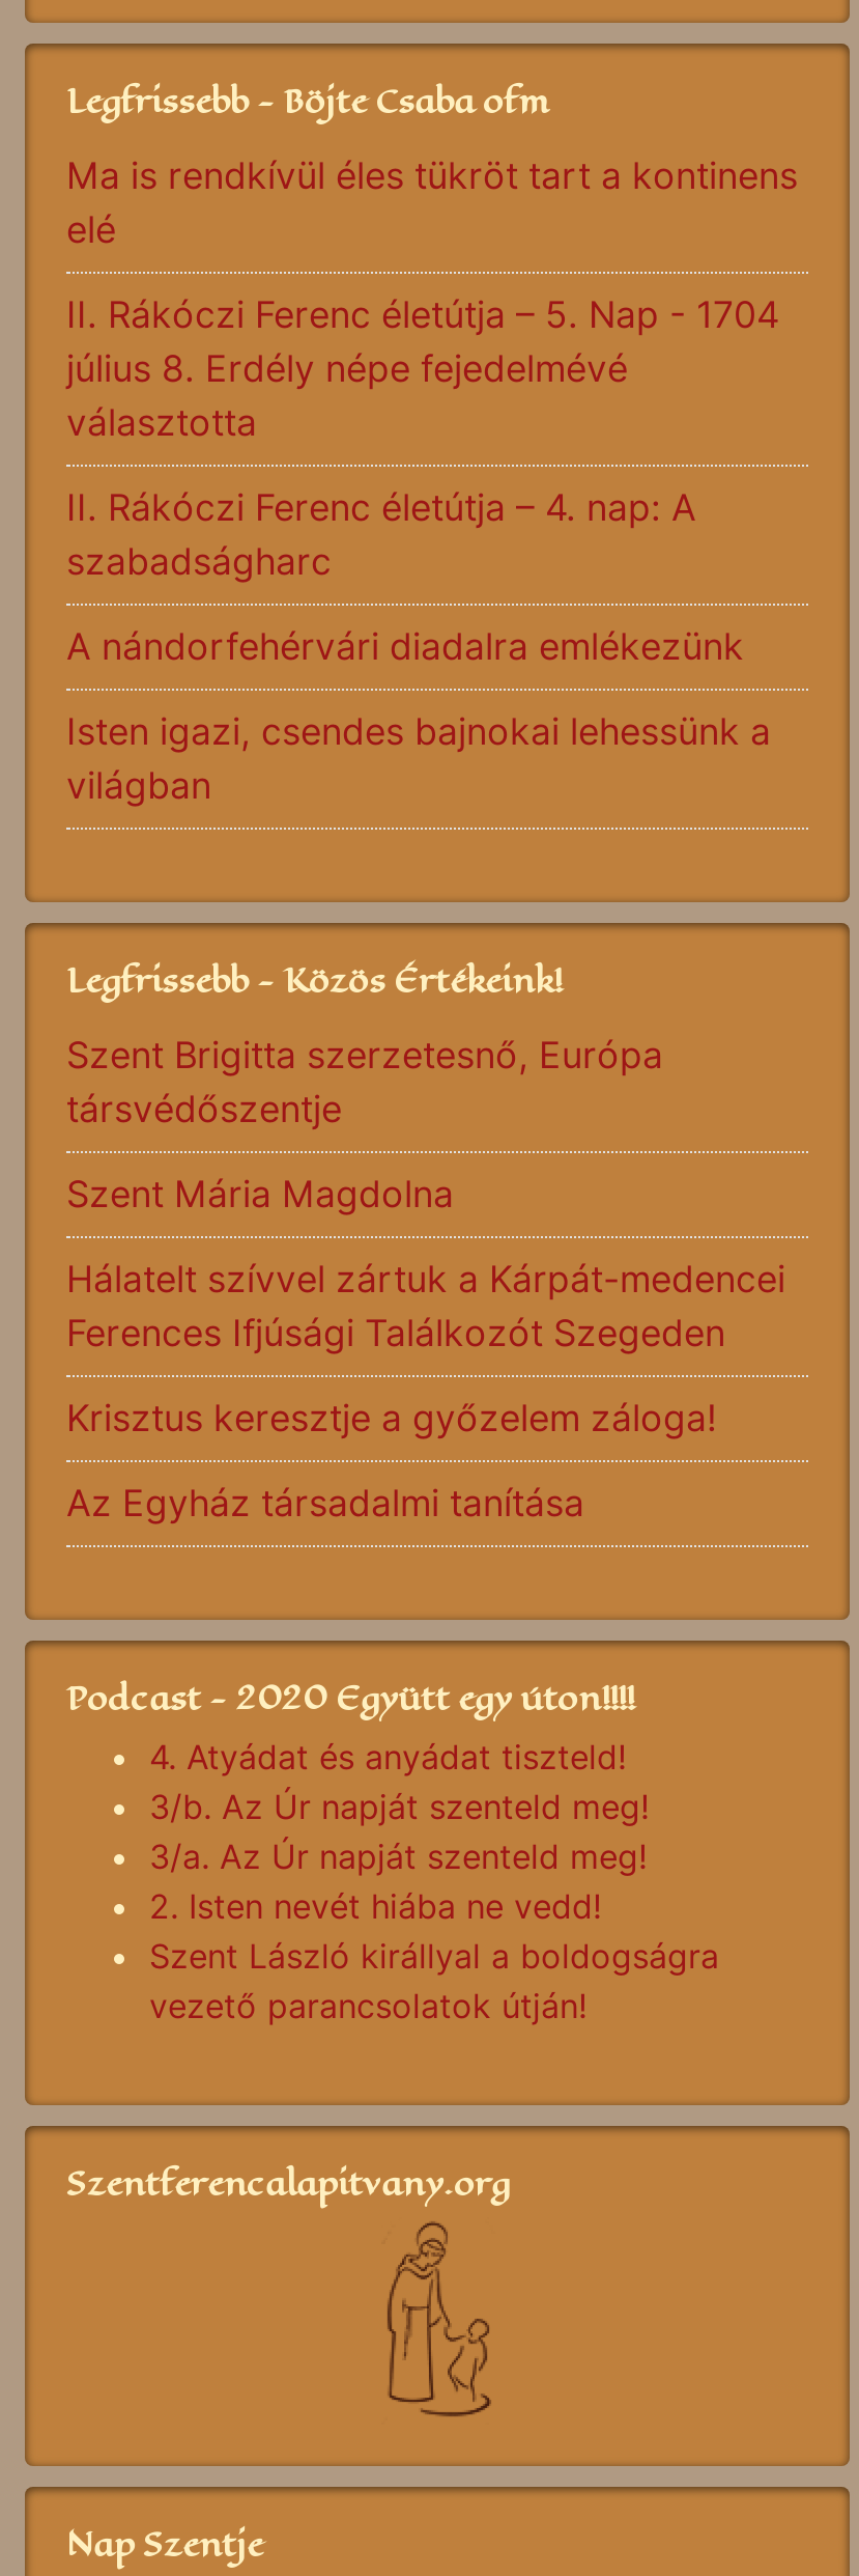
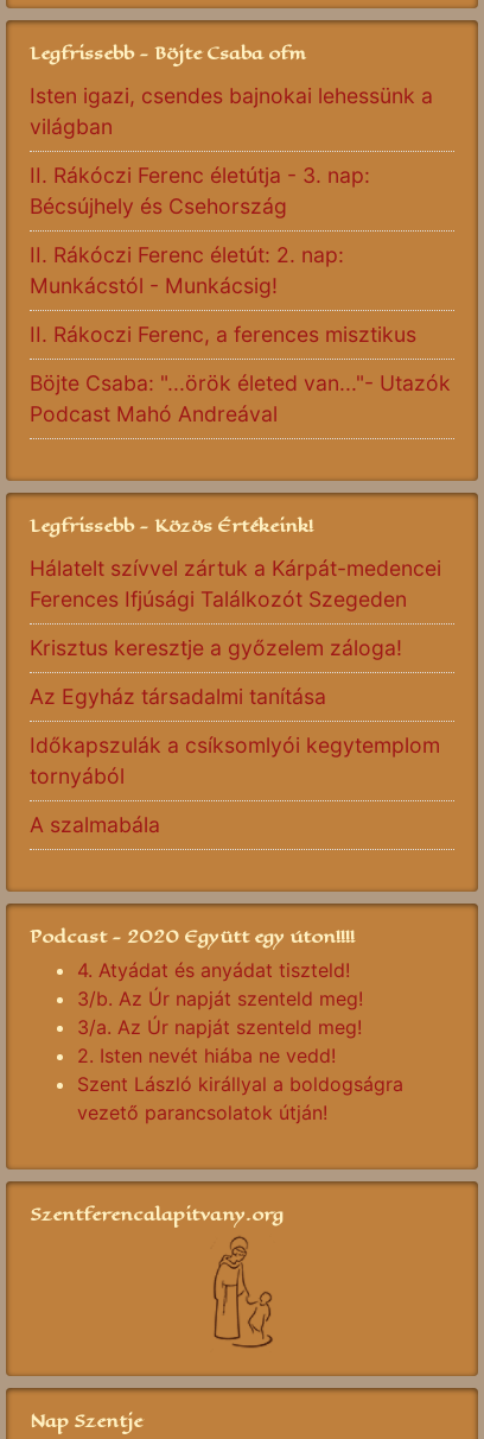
[66,153,798,668] Ma is rendkívül éles tükröt tart a kontinens | elé | II. Rákóczi Ferenc életútja – 5. Nap - 1704 | július 8. Erdély népe fejedelmévé | választotta | II. Rákóczi Ferenc életútja – 4. nap: A | szabadságharc | A nándorfehérvári diadalra emlékezünk -> none
moved [66,709,771,807] -> [30,83,433,139]: Isten igazi, csendes bajnokai lehessünk a | világban
none -> [30,163,451,426] II. Rákóczi Ferenc életútja - 3. nap: | Bécsújhely és Csehország | II. Rákóczi Ferenc életút: 2. nap: | Munkácstól - Munkácsig! | II. Rákoczi Ferenc, a ferences misztikus | Böjte Csaba: "...örök életed van..."- Utazók | Podcast Mahó Andreával
[66,1033,663,1215] Szent Brigitta szerzetesnő, Európa | társvédőszentje | Szent Mária Magdolna -> none
moved [66,1257,785,1524] -> [30,556,441,709]: Hálatelt szívvel zártuk a Kárpát-medencei | Ferences Ifjúsági Találkozót Szegeden | Krisztus keresztje a győzelem záloga! | Az Egyház társadalmi tanítása
none -> [30,733,440,837] Időkapszulák a csíksomlyói kegytemplom | tornyából | A szalmabála

